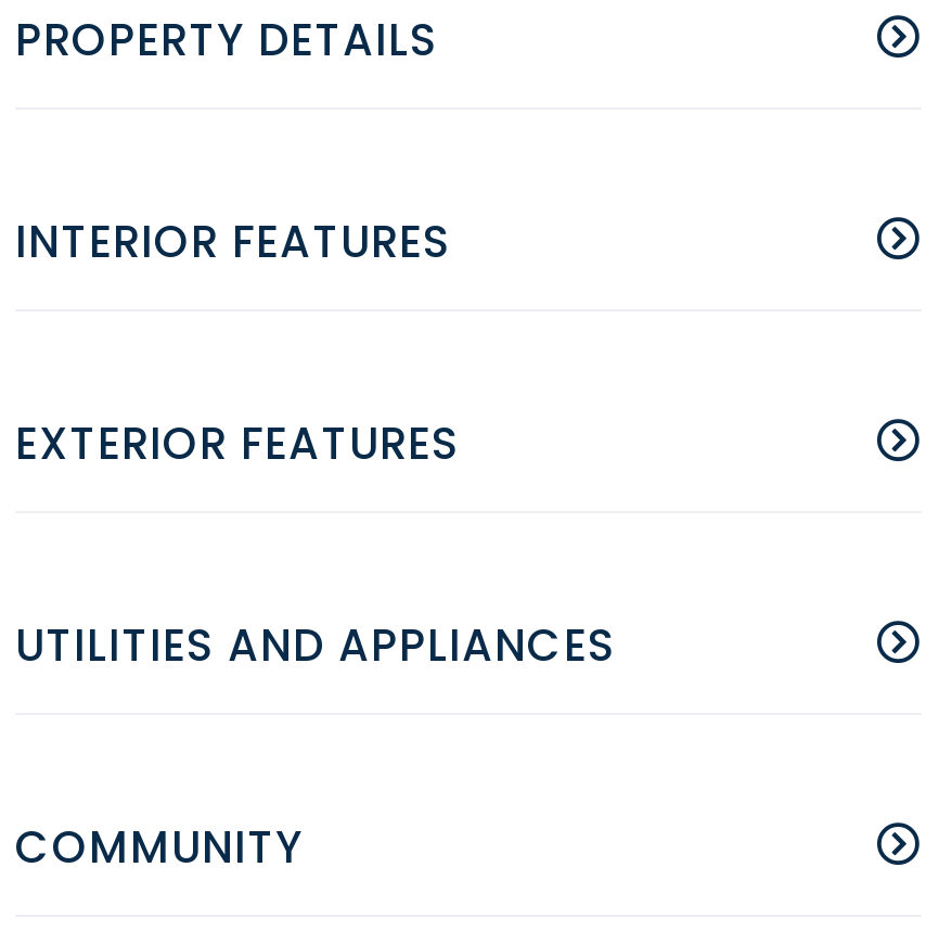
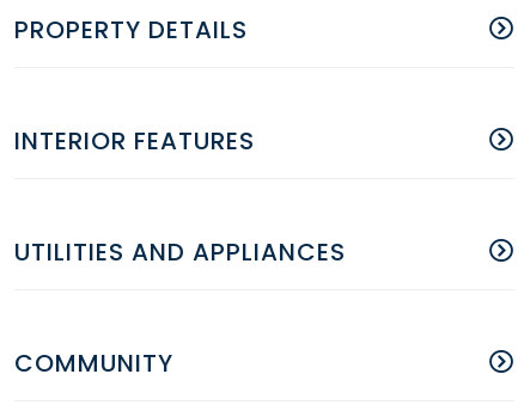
[15,414,460,475] EXTERIOR FEATURES -> none

